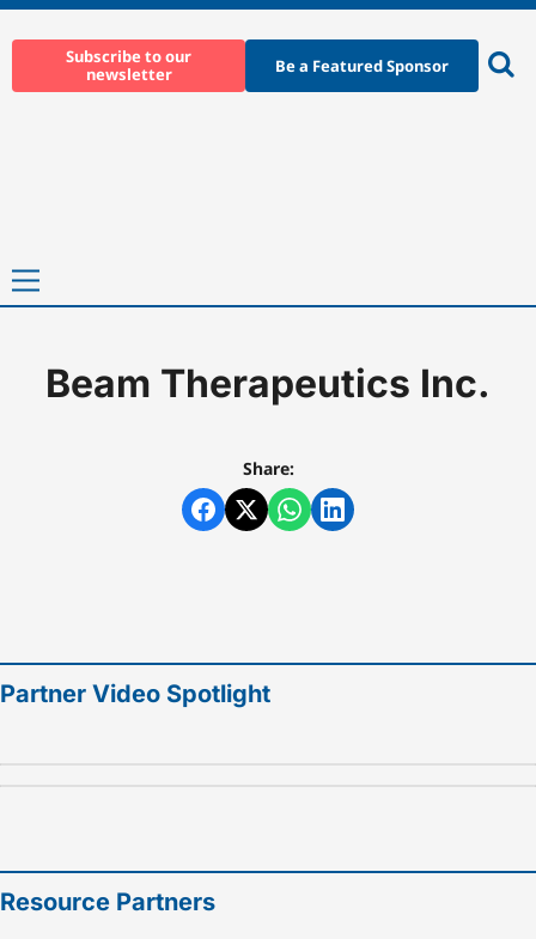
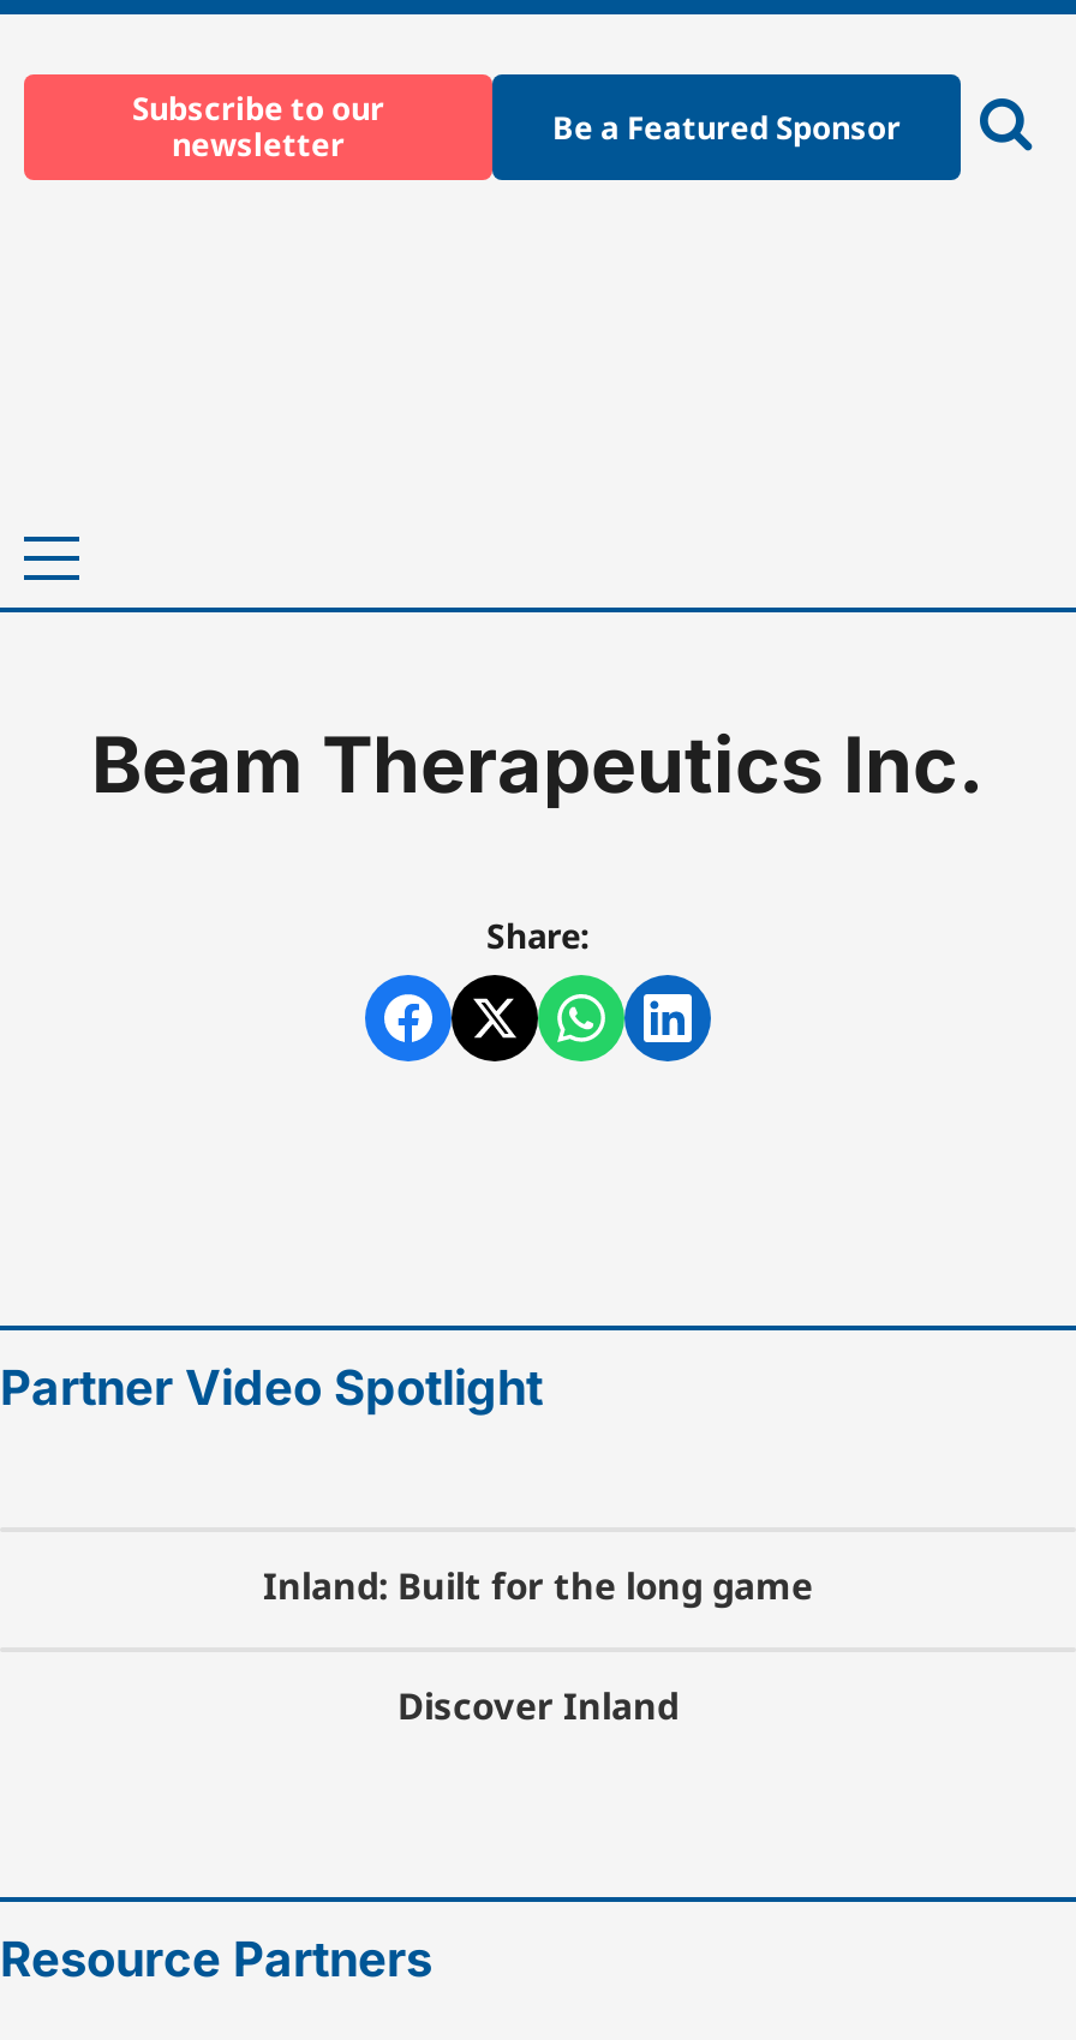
none -> [263,1561,813,1729] Inland: Built for the long game | Discover Inland

